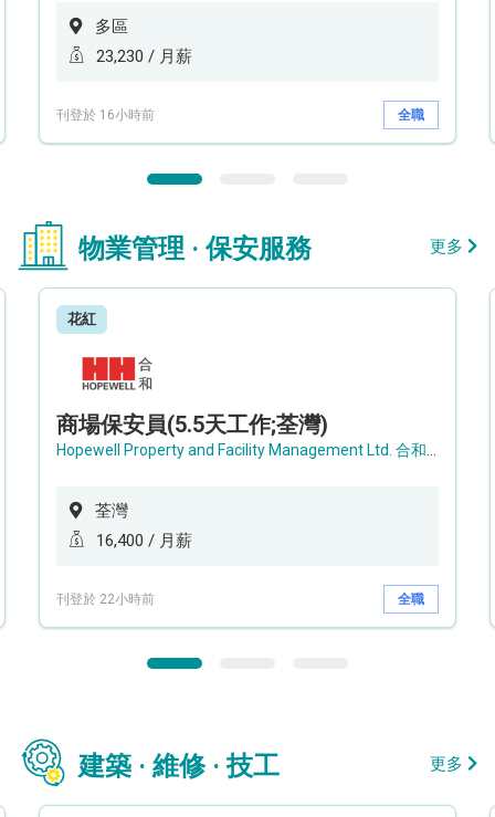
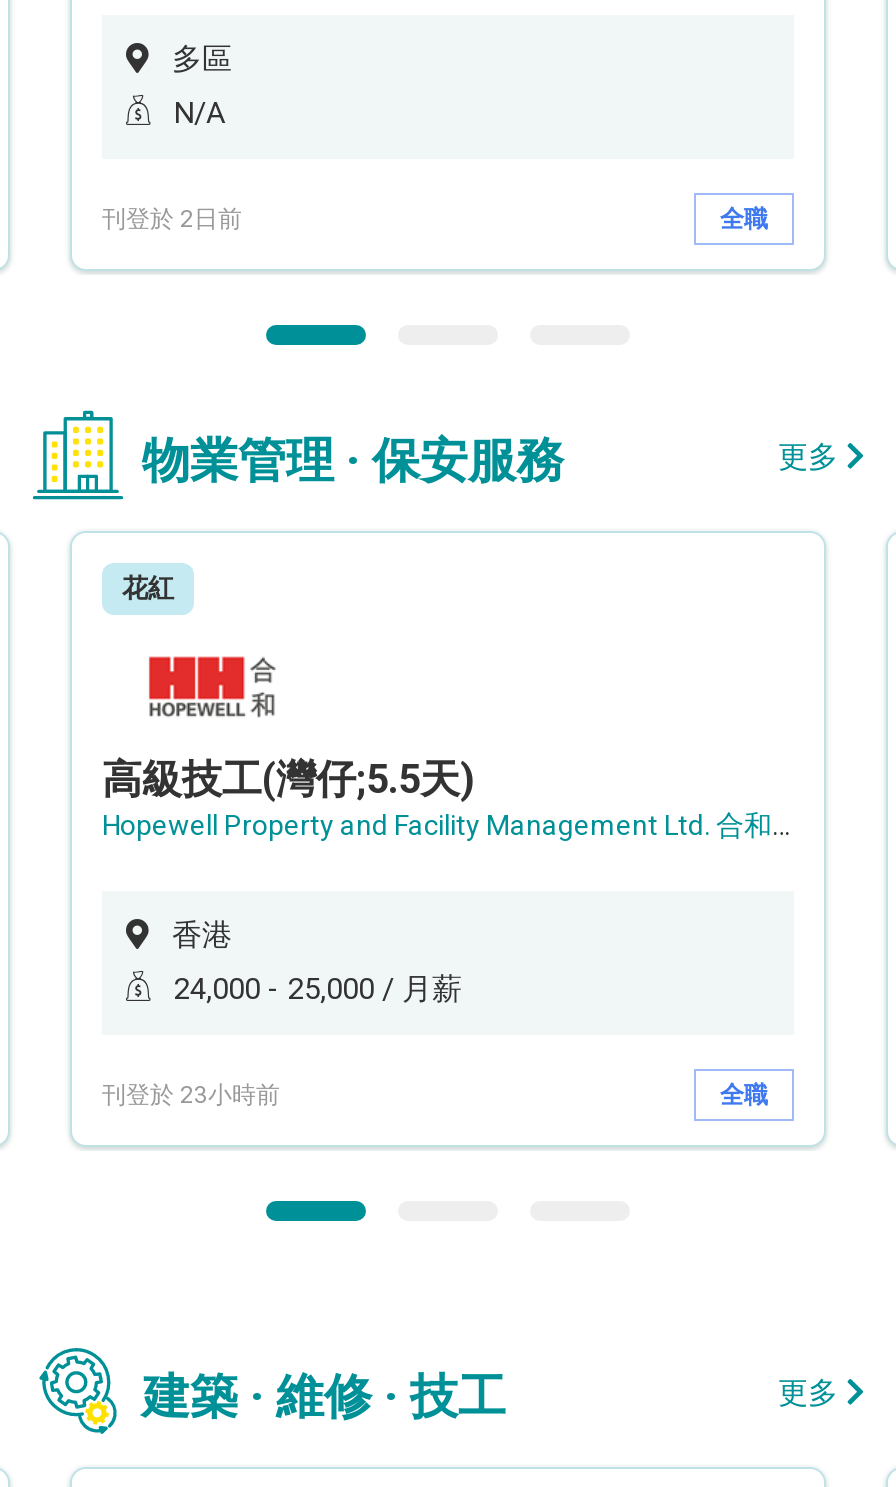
[96,47,192,67] 23,230 / 月薪 -> [174,95,226,131] N/A
[56,107,155,122] 刊登於 16小時前 -> [102,204,242,232] 刊登於 2日前
[56,411,328,438] 商場保安員(5.5天工作;荃灣) -> [102,755,474,803] 高級技工(灣仔;5.5天)
[95,501,128,521] 荃灣 -> [172,917,232,953] 香港
[96,531,192,551] 16,400 / 月薪 -> [174,971,462,1007] 24,000 - 25,000 / 月薪
[56,591,155,606] 刊登於 22小時前 -> [102,1080,280,1108] 刊登於 23小時前

